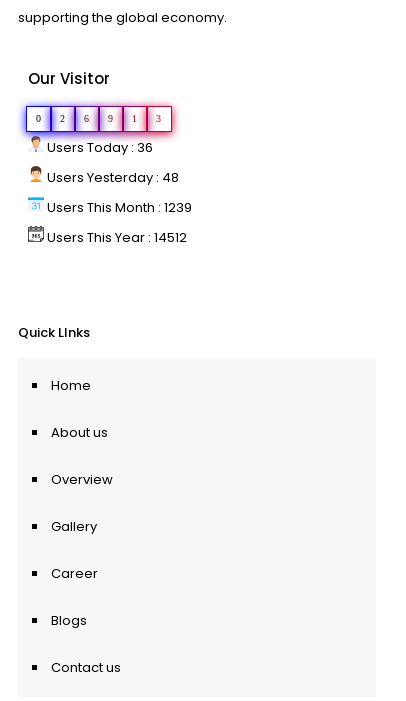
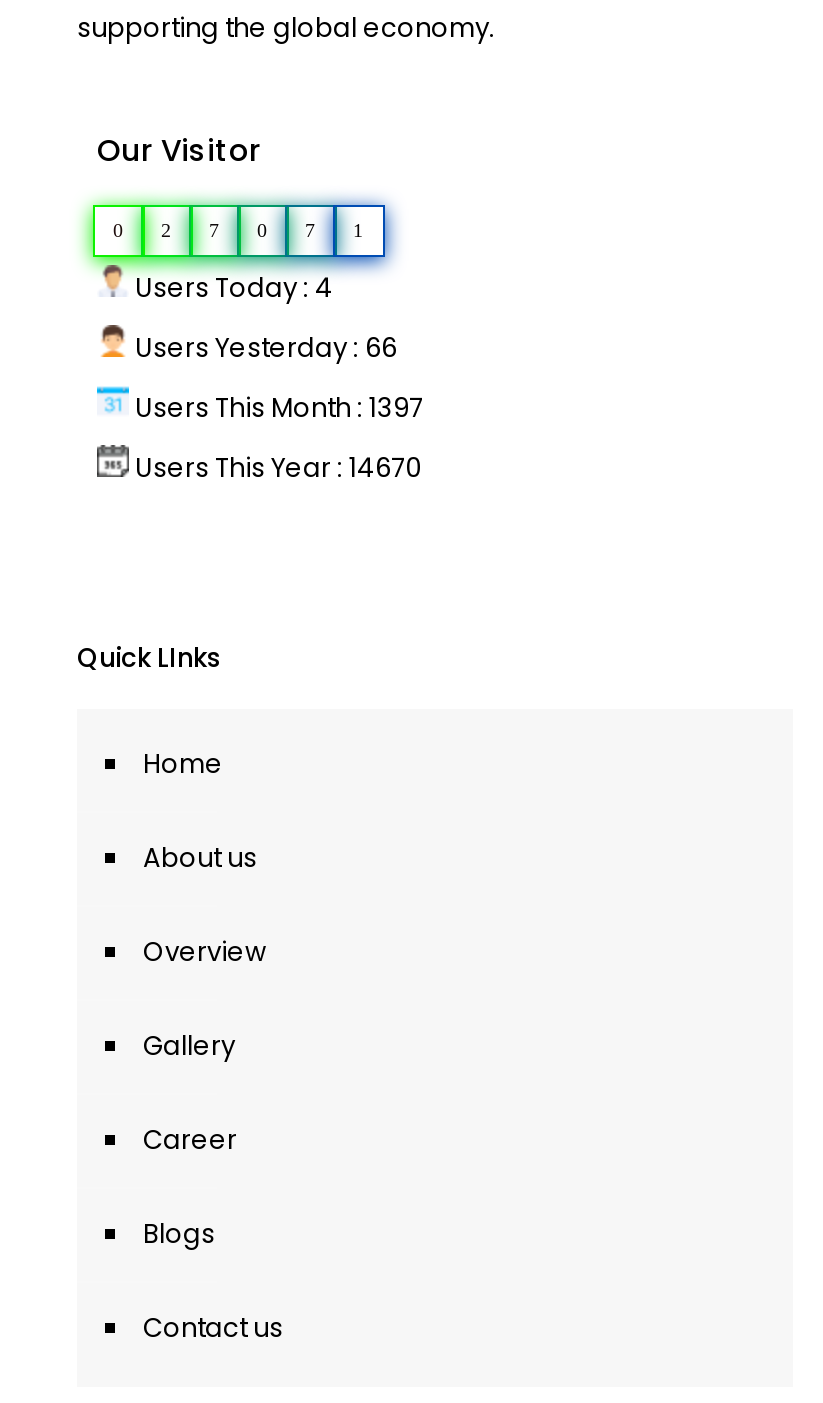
[19,100,178,141] [image] | 6 | 9 -> [77,193,399,275] [image] | 7 | 0 | 7
[44,113,192,247] 3 | Users Today : 36 | Users Yesterday : 48 | Users This Month : 1239 | Users This Year : 14512 -> [129,269,423,487] Users Today : 4 | Users Yesterday : 66 | Users This Month : 1397 | Users This Year : 14670

